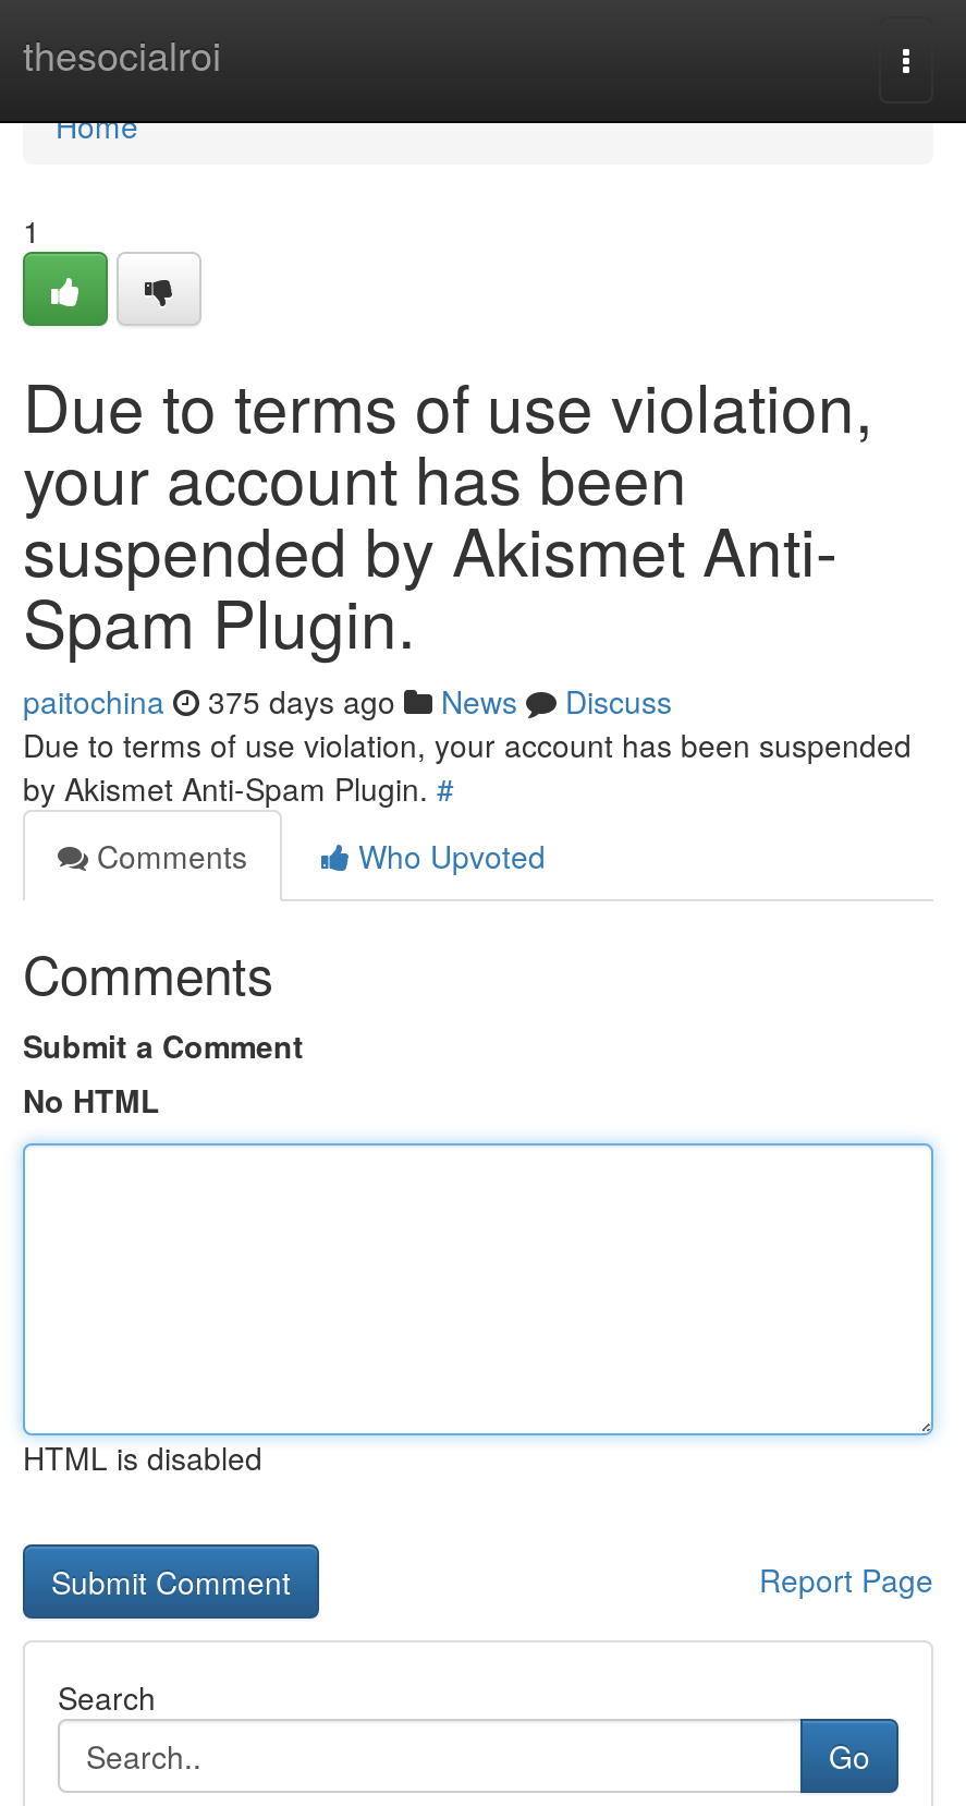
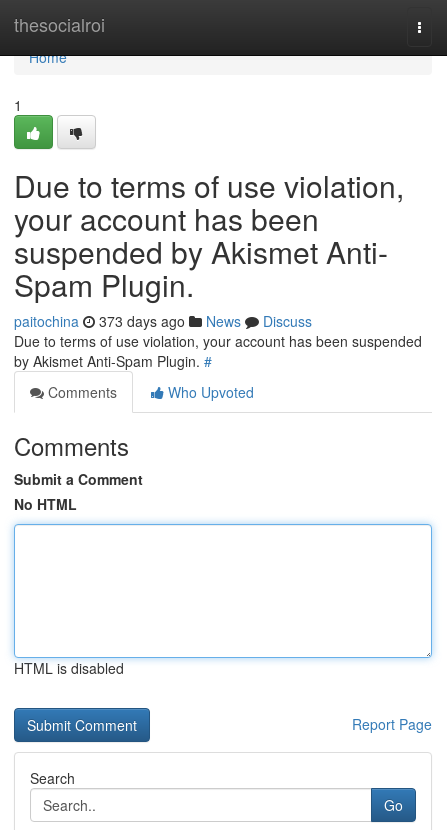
[23,679,672,723] paitochina 375 days ago News Discuss -> [14,311,312,331] paitochina 373 days ago News Discuss

